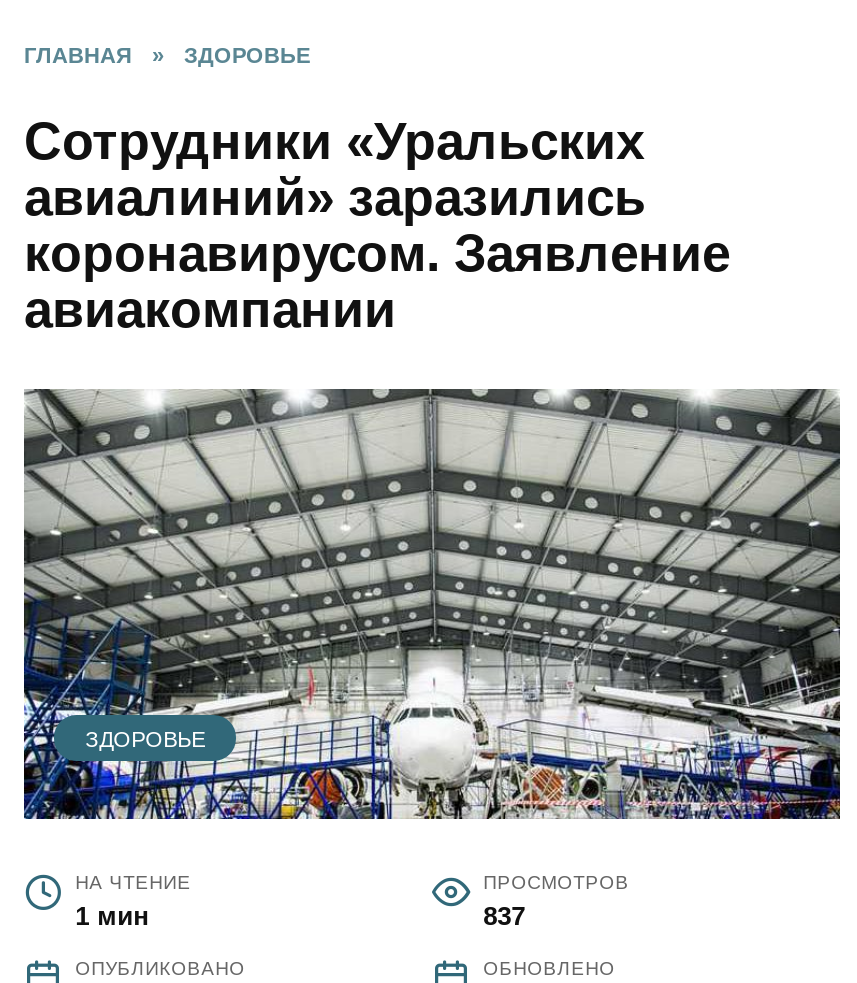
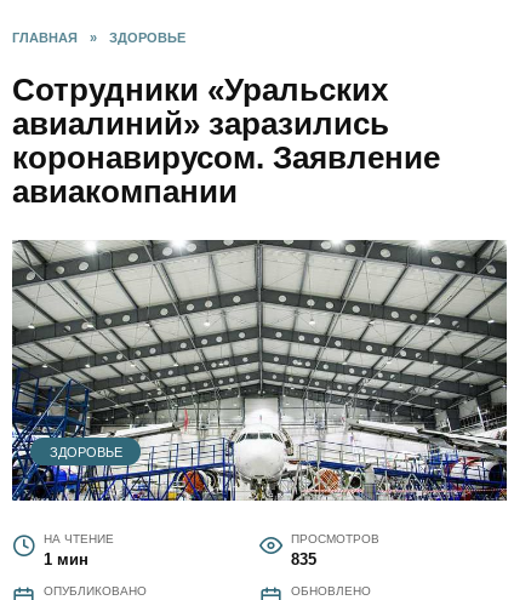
[483,900,525,930] 837 -> [290,550,316,568] 835

